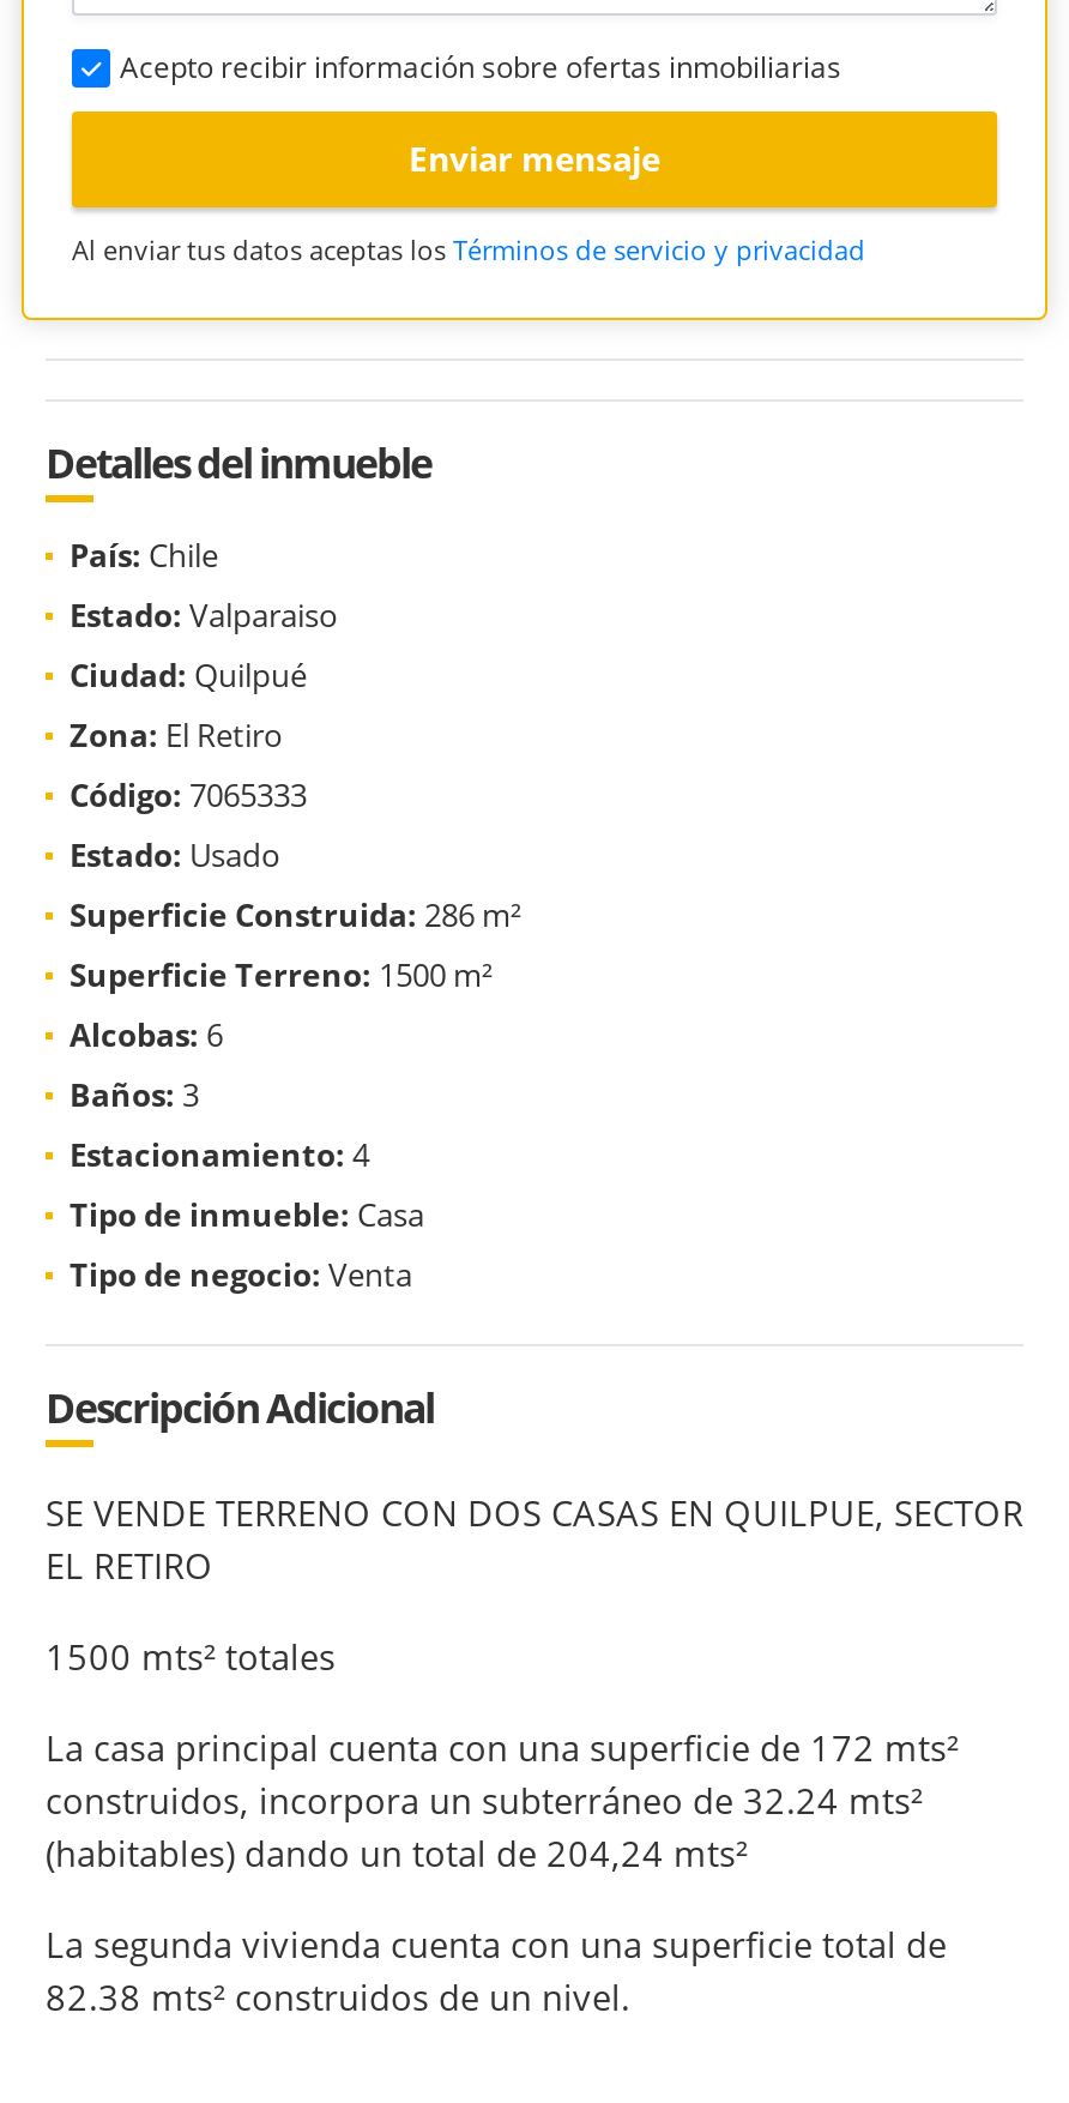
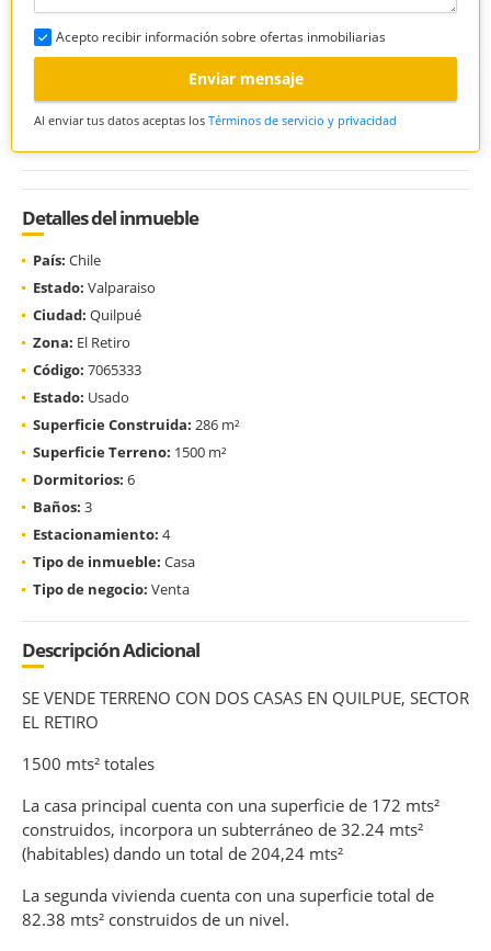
[70,1013,223,1056] Alcobas: 6 -> [33,469,135,489] Dormitorios: 6

